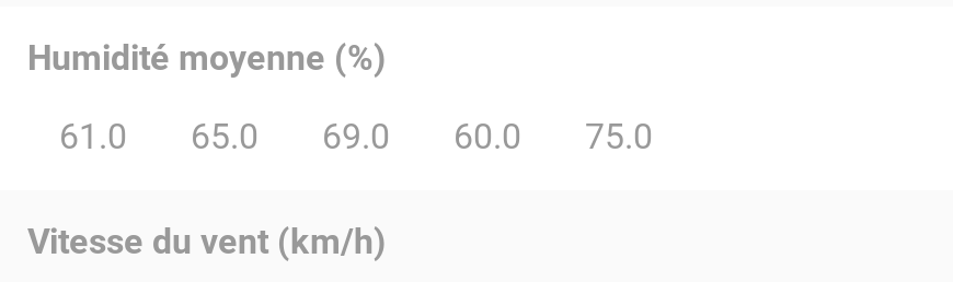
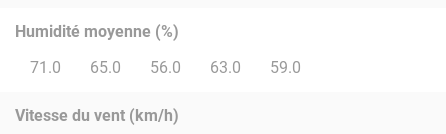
[59,116,127,157] 61.0 -> [29,58,60,77] 71.0
[322,116,390,157] 69.0 -> [149,58,180,77] 56.0
[453,116,521,157] 60.0 -> [209,58,240,77] 63.0
[585,116,653,157] 75.0 -> [269,58,300,77] 59.0

